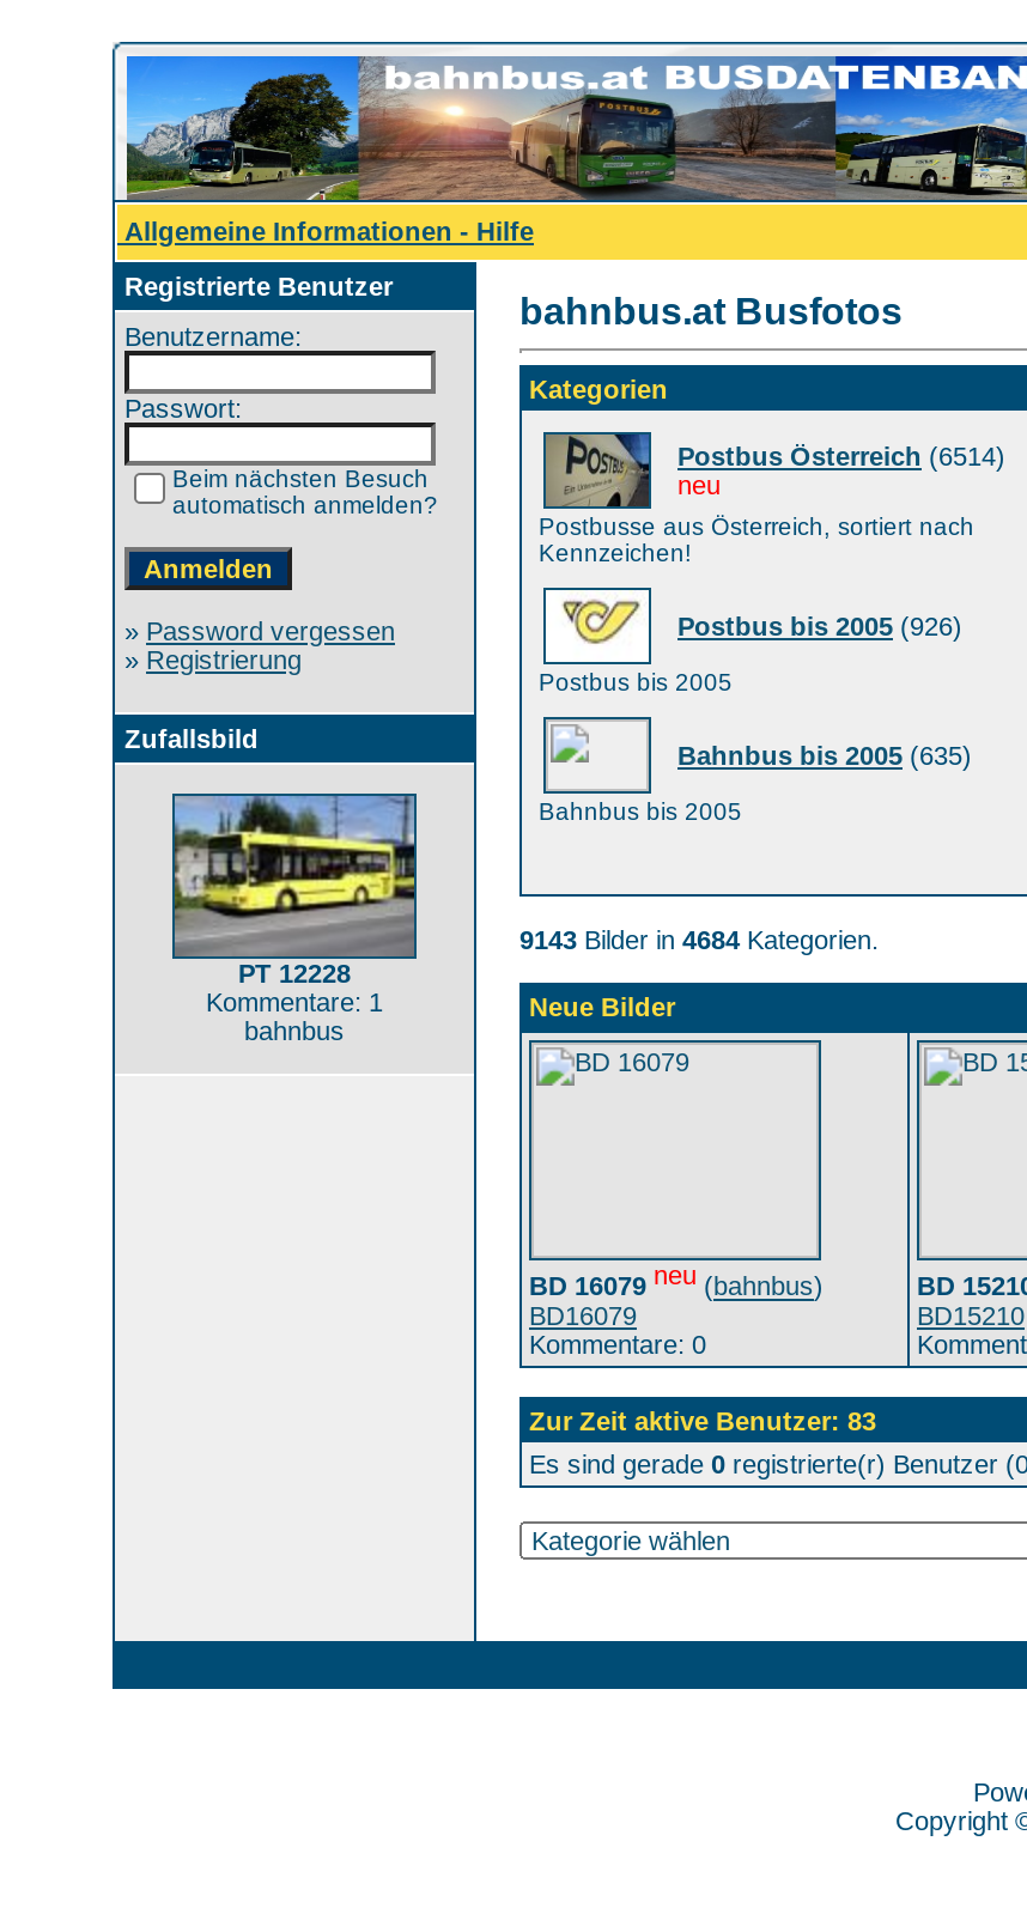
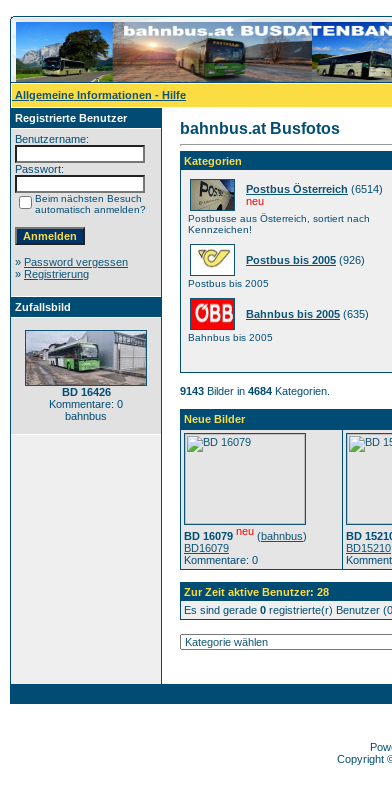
[543,717,651,794] [image] -> [190,298,235,330] [image]
[148,794,440,1016] [image] | PT 12228 | Kommentare: 1 -> [24,329,148,410] [image] | BD 16426 | Kommentare: 0
[529,1406,876,1435] Zur Zeit aktive Benutzer: 83 -> [184,586,329,598] Zur Zeit aktive Benutzer: 28

